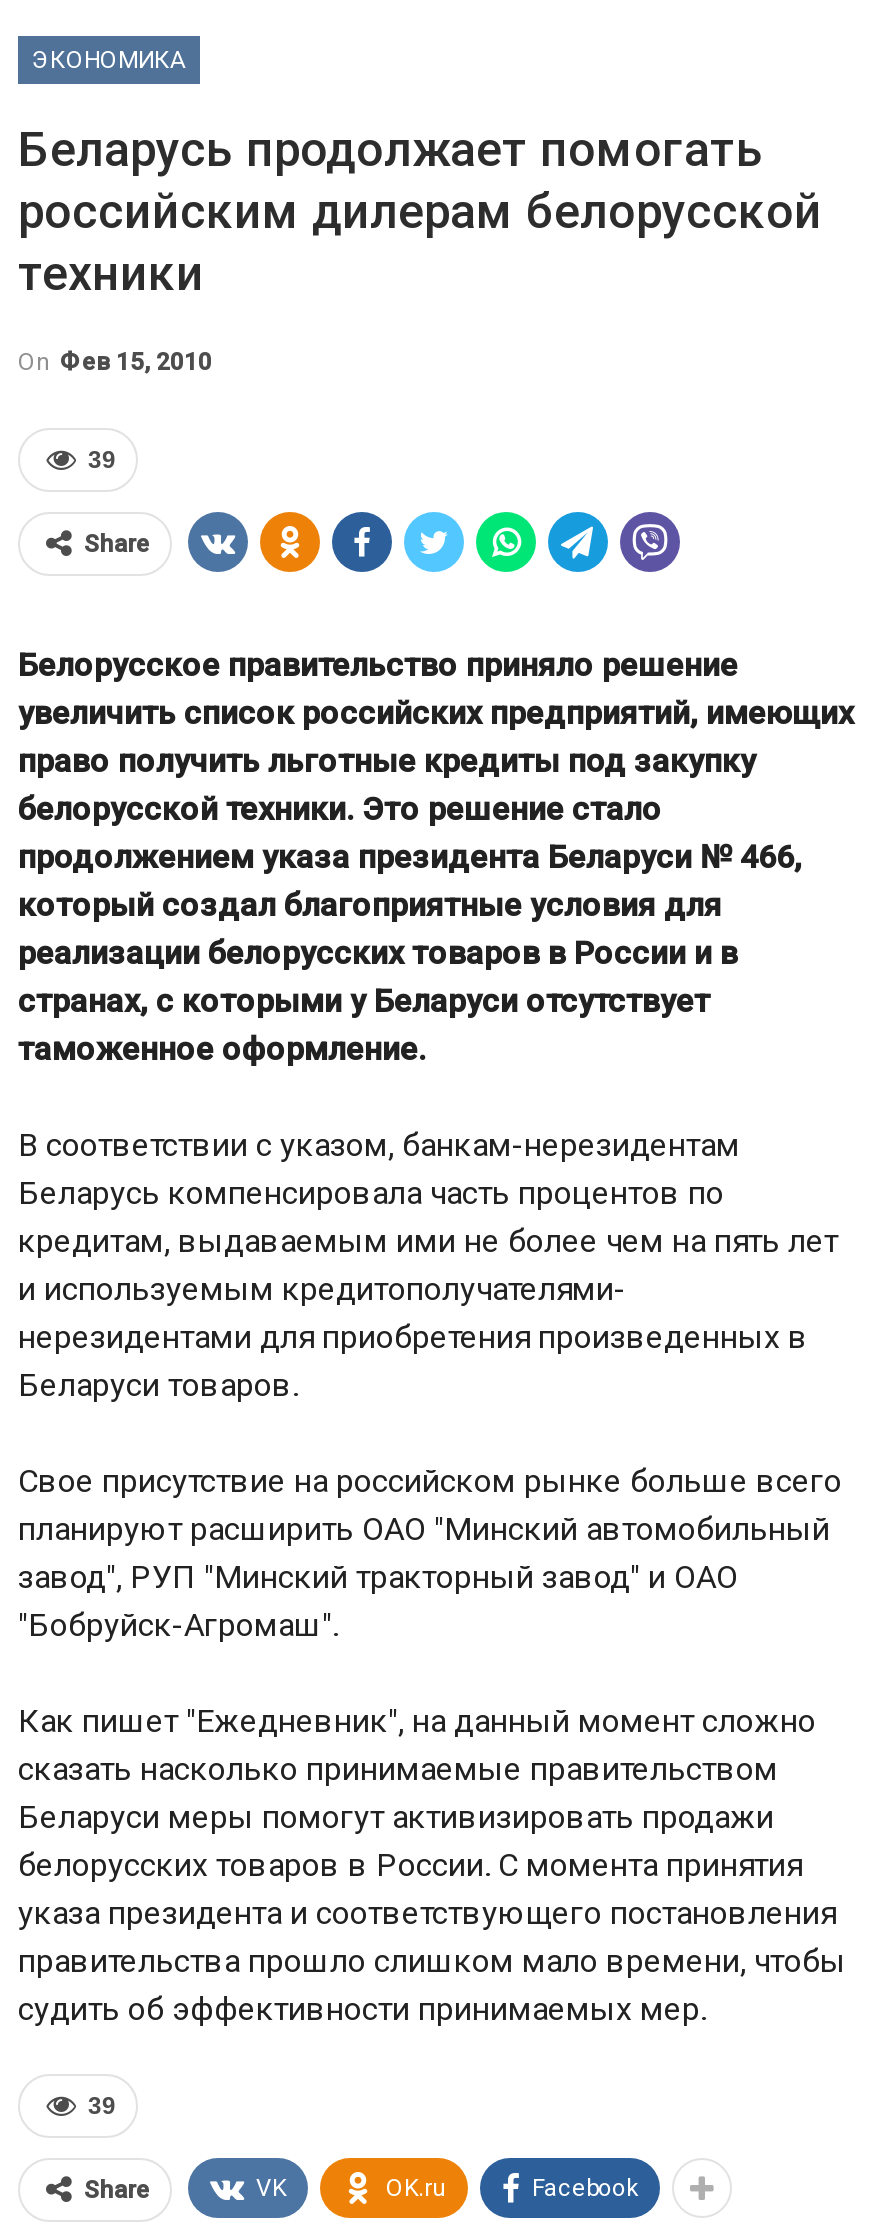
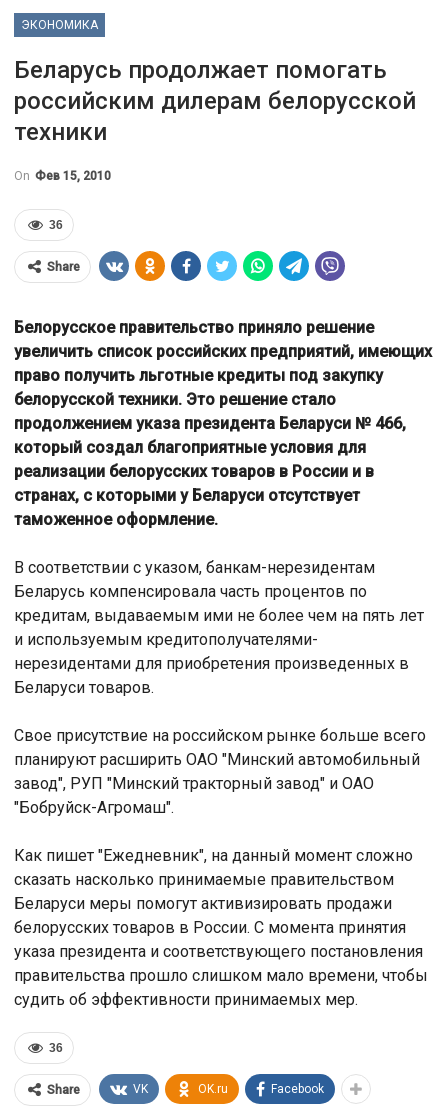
[88,446,116,474] 39 -> [49,218,63,232] 36
[88,2092,116,2120] 39 -> [49,1041,63,1055] 36

